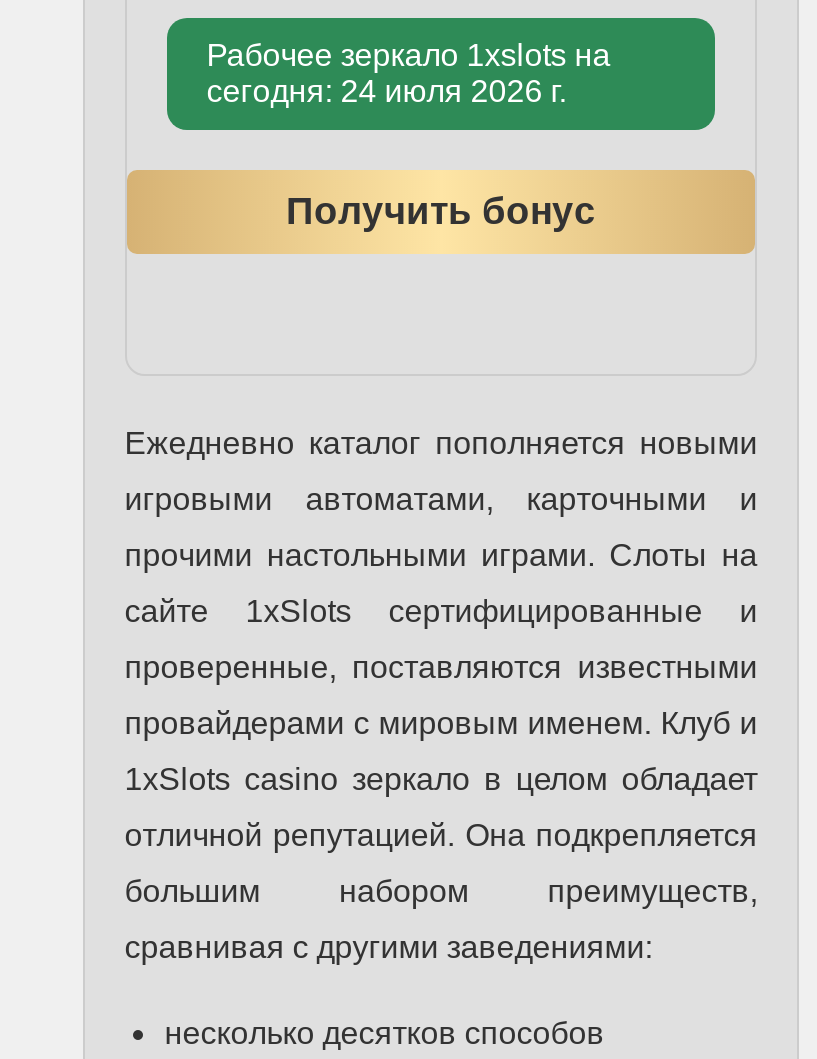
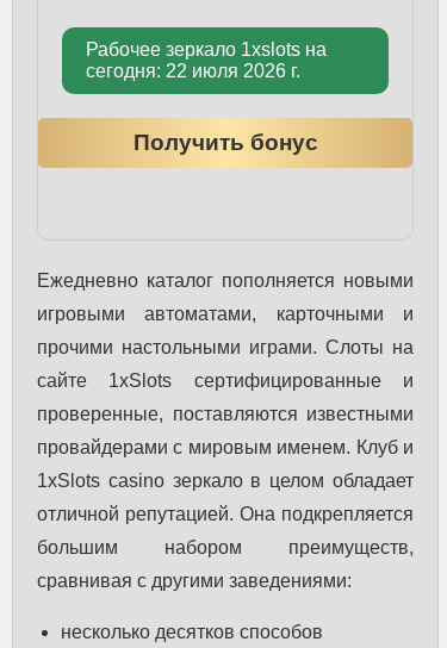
[207,74,567,108] сегодня: 24 июля 2026 г. -> [86,61,300,81] сегодня: 22 июля 2026 г.

